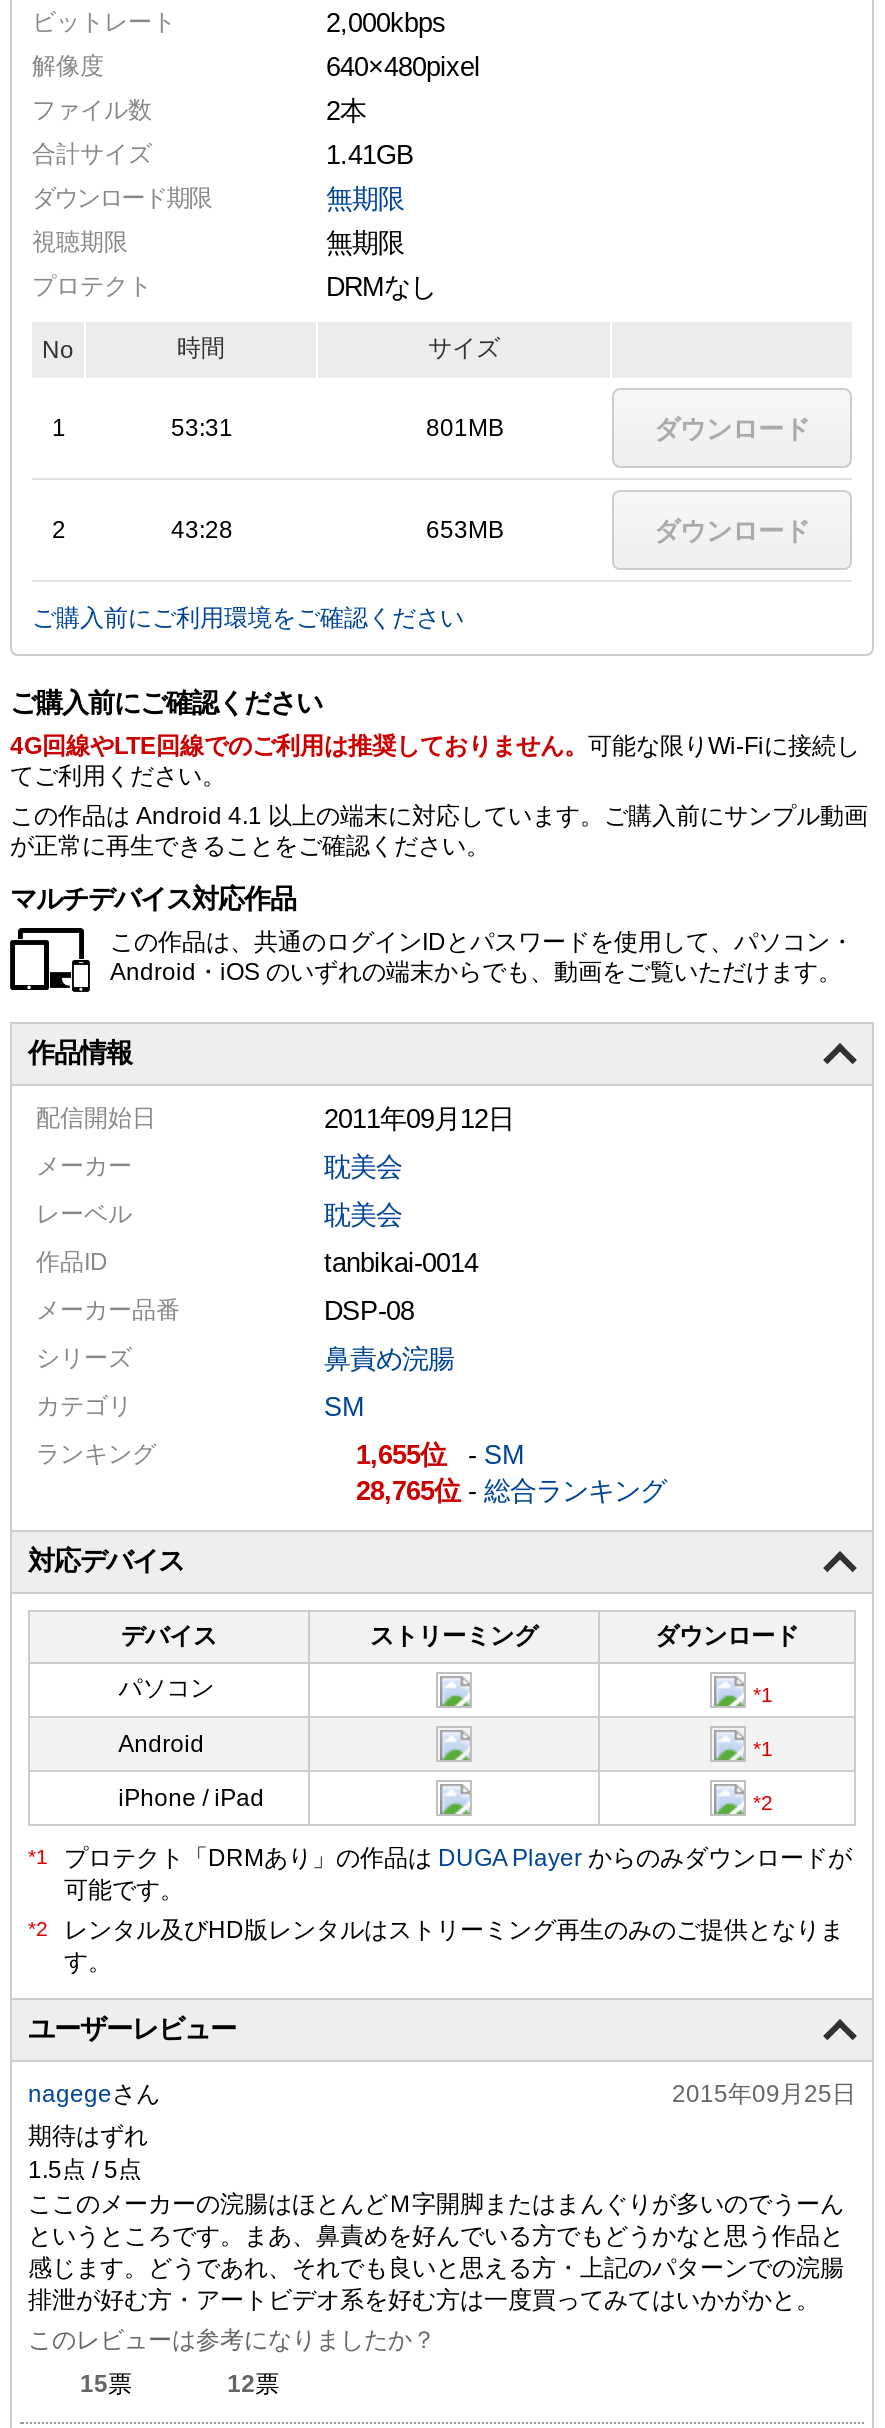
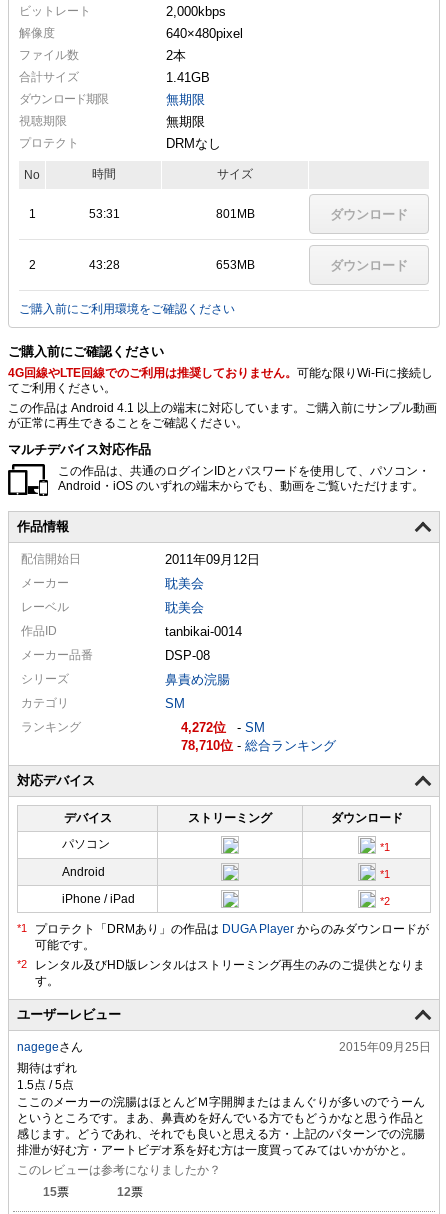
[356,1440,524,1470] 1,655 - SM -> [181,720,265,735] 4,272 - SM
[356,1476,666,1506] 28,765 -総合ランキング -> [181,738,336,753] 78,710 -総合ランキング

